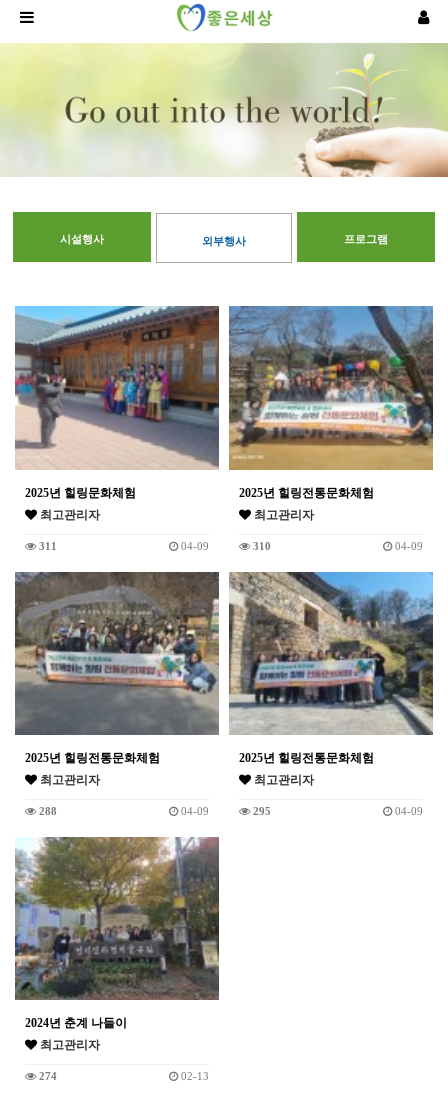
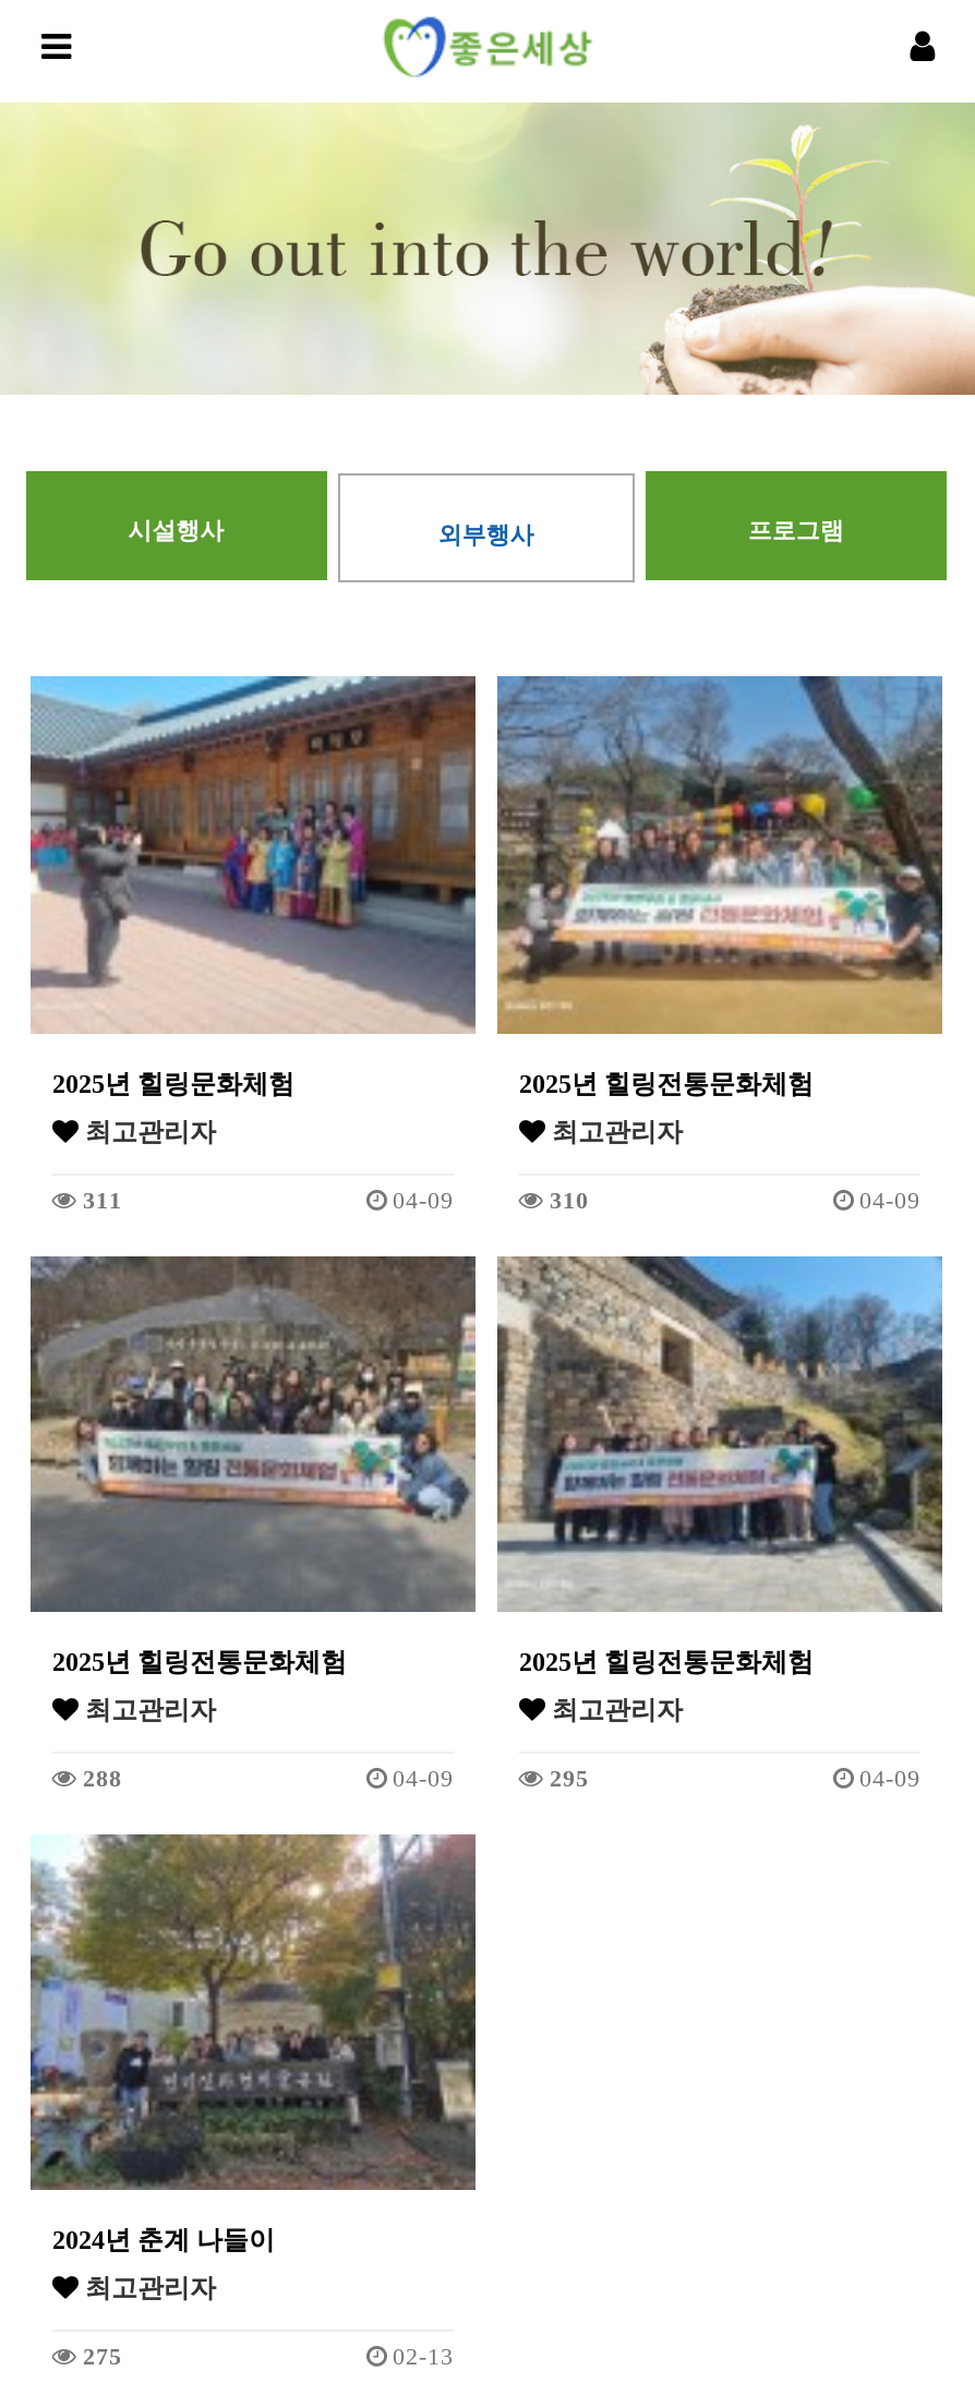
[36,1070,57,1082] 274 -> [76,2343,122,2369] 275

